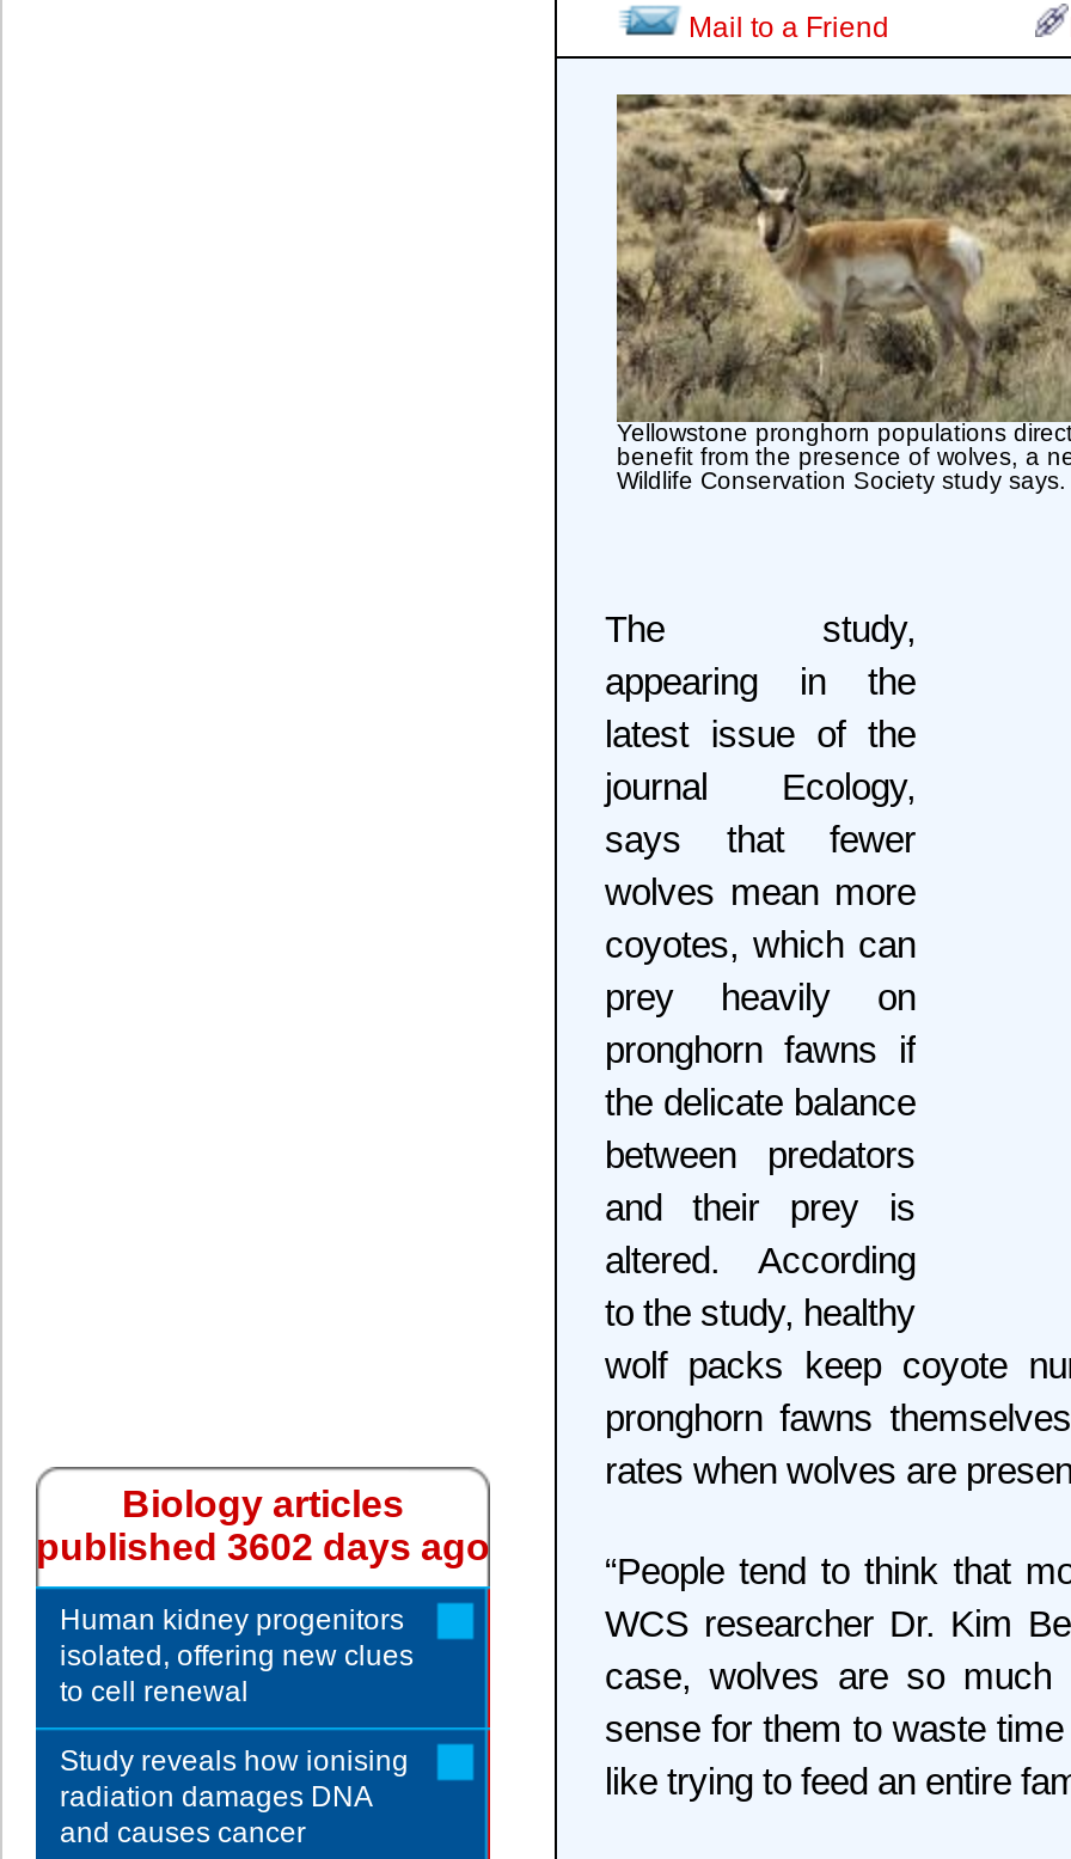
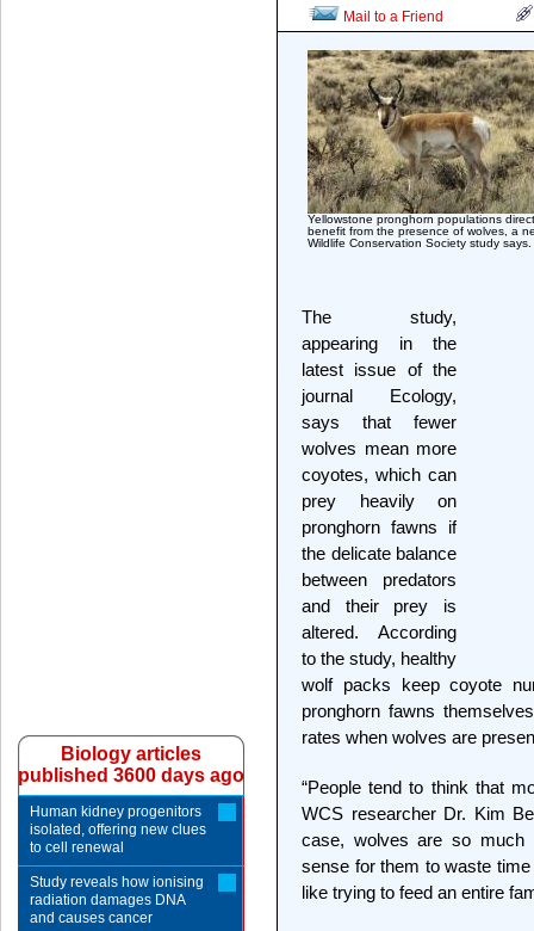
[36,1527,490,1567] published 3602 days ago -> [18,765,244,785] published 3600 days ago

